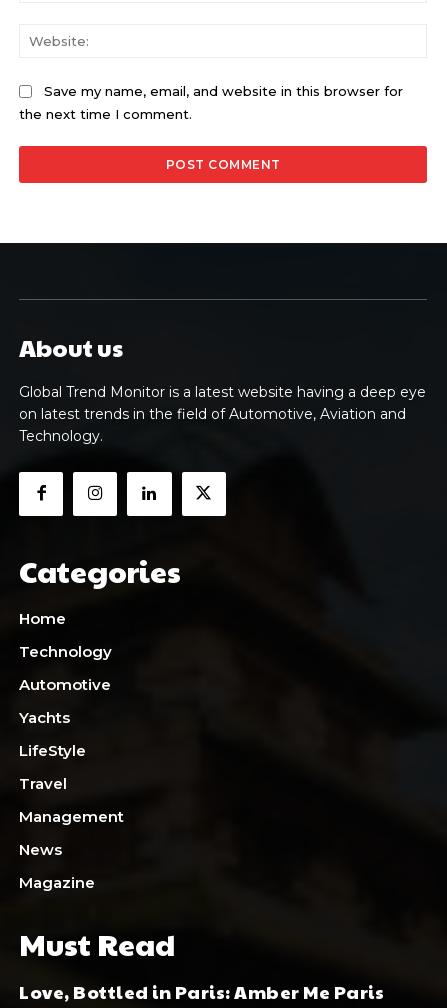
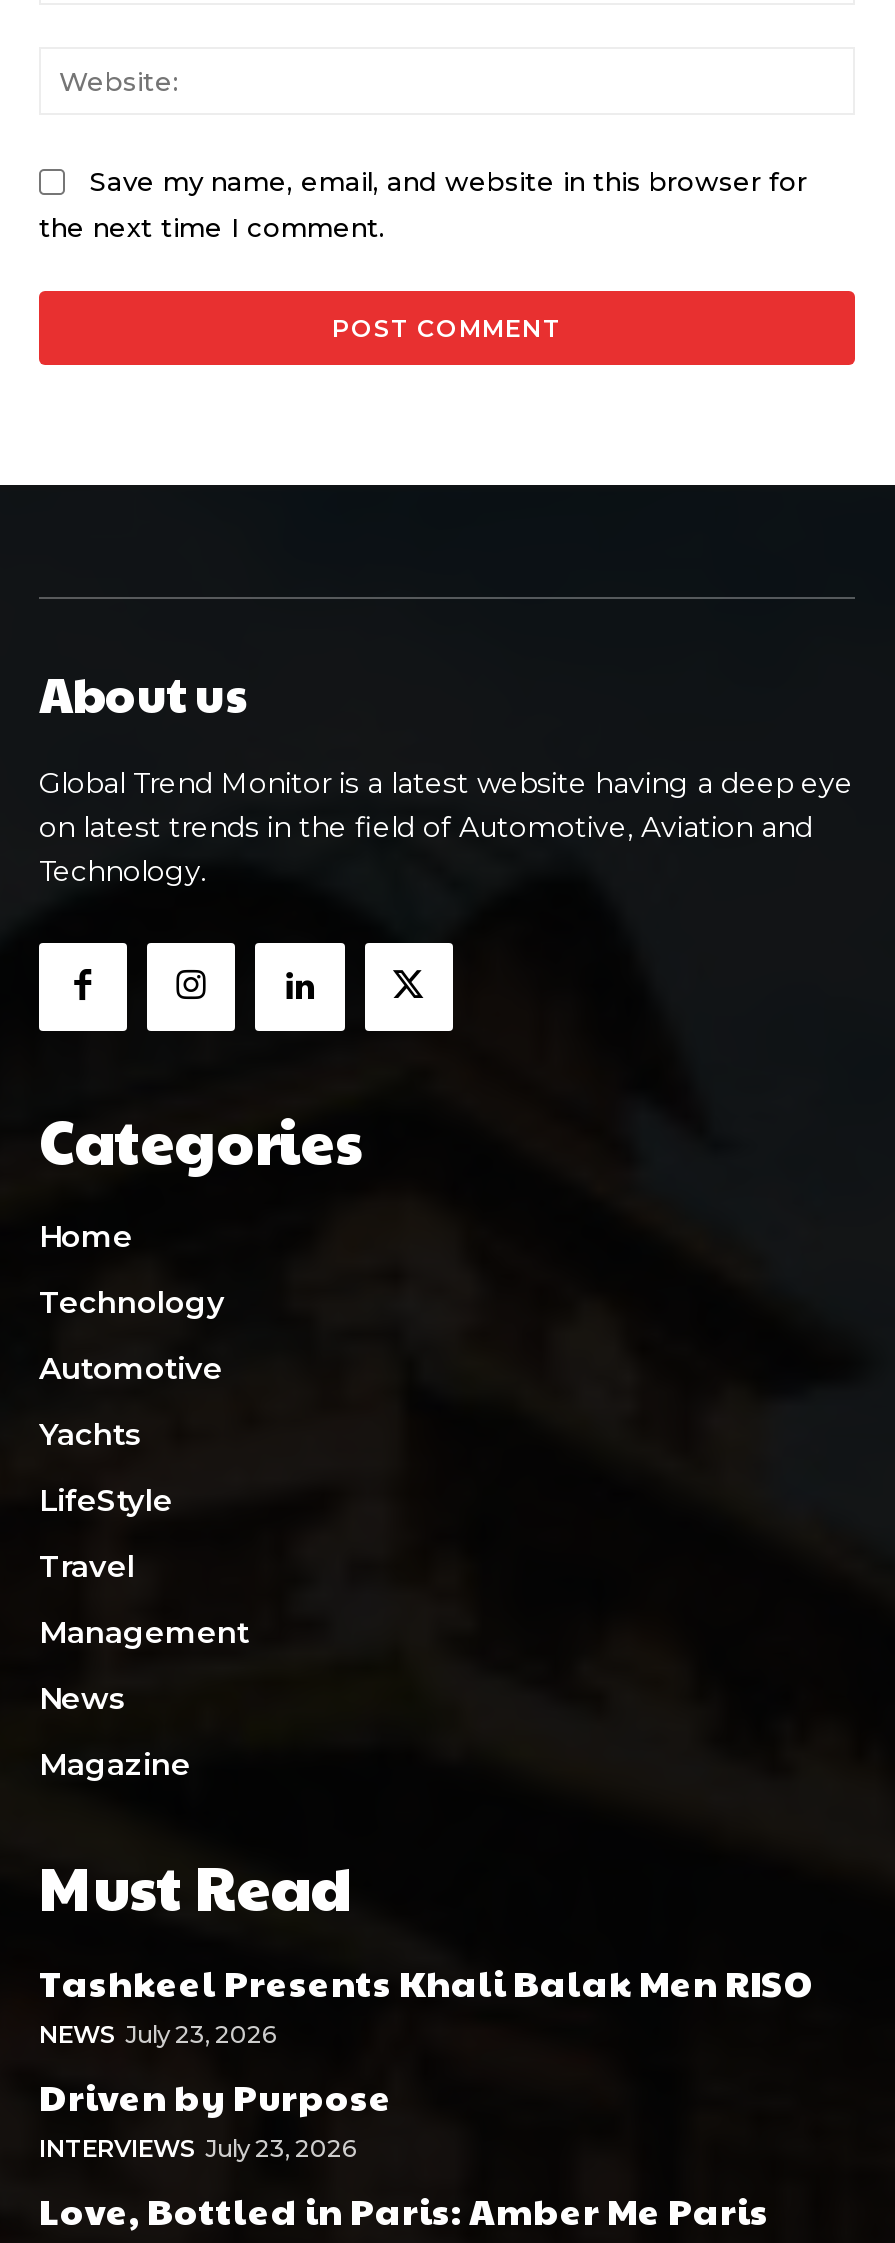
none -> [39,1957,815,2163] Tashkeel Presents Khali Balak Men RISO | NEWS July 23, 2026 | Driven by Purpose | INTERVIEWS July 23, 2026

